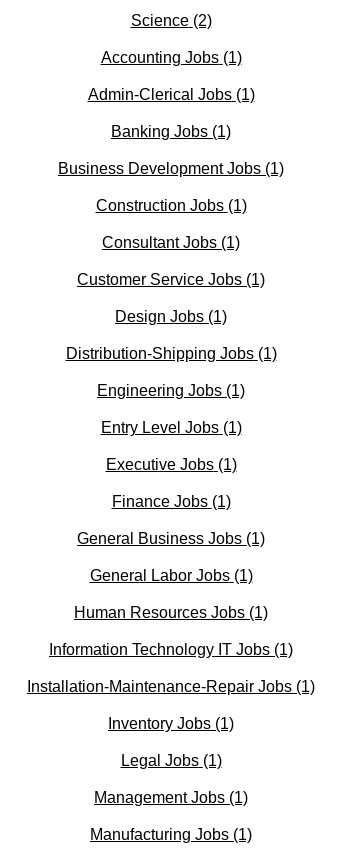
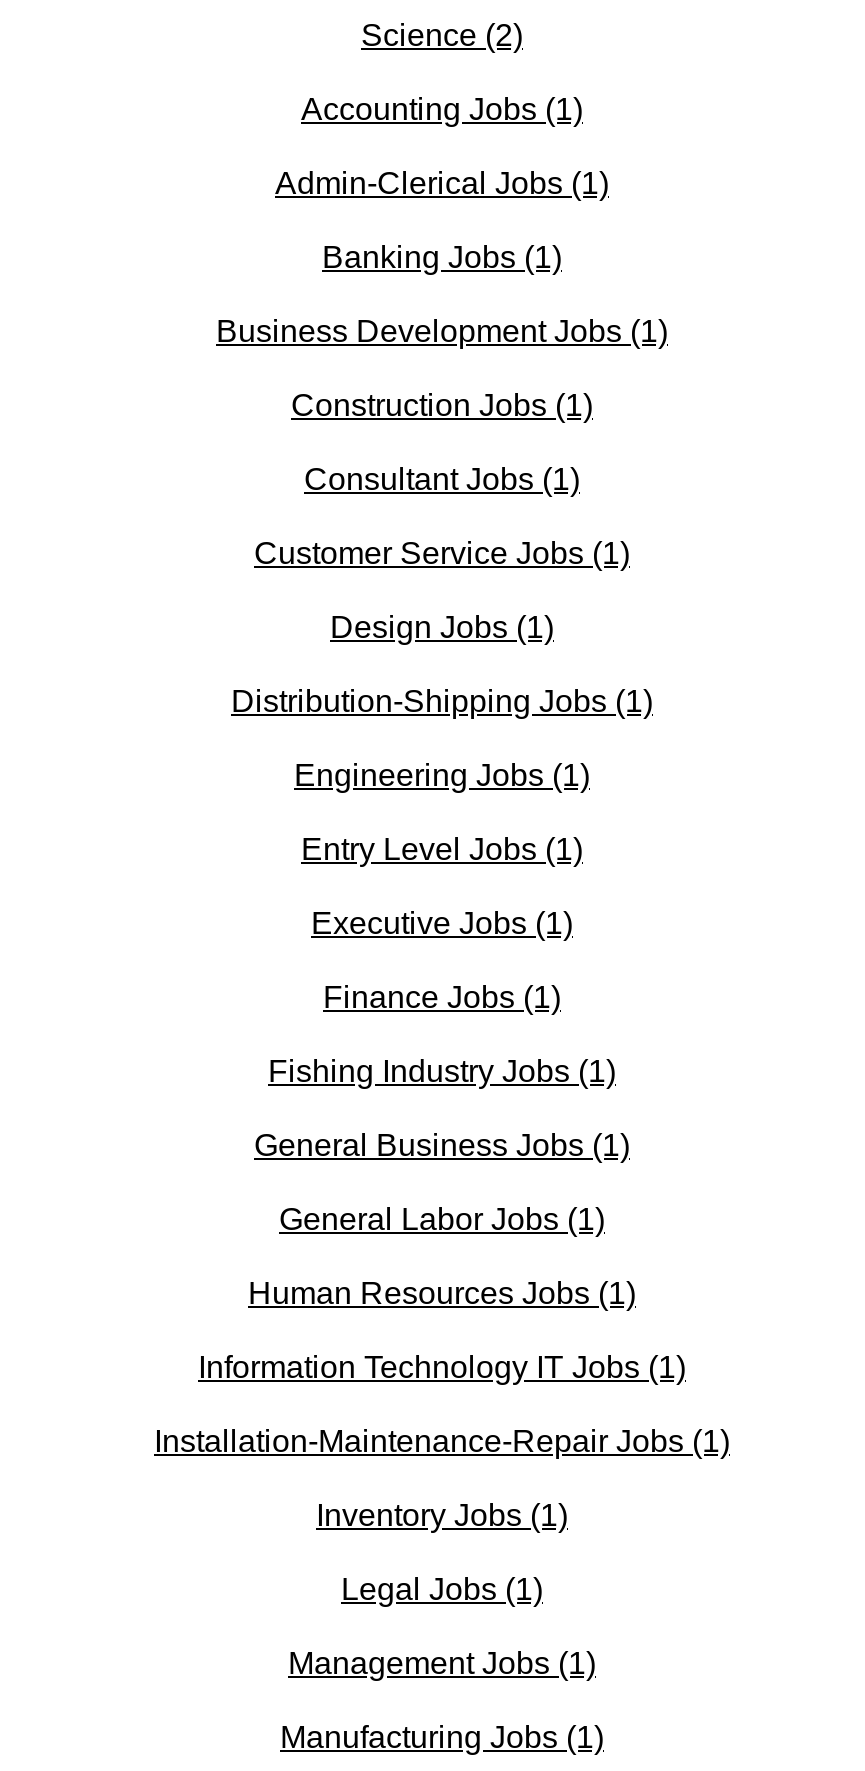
none -> [268,1054,616,1088] Fishing Industry Jobs (1)

